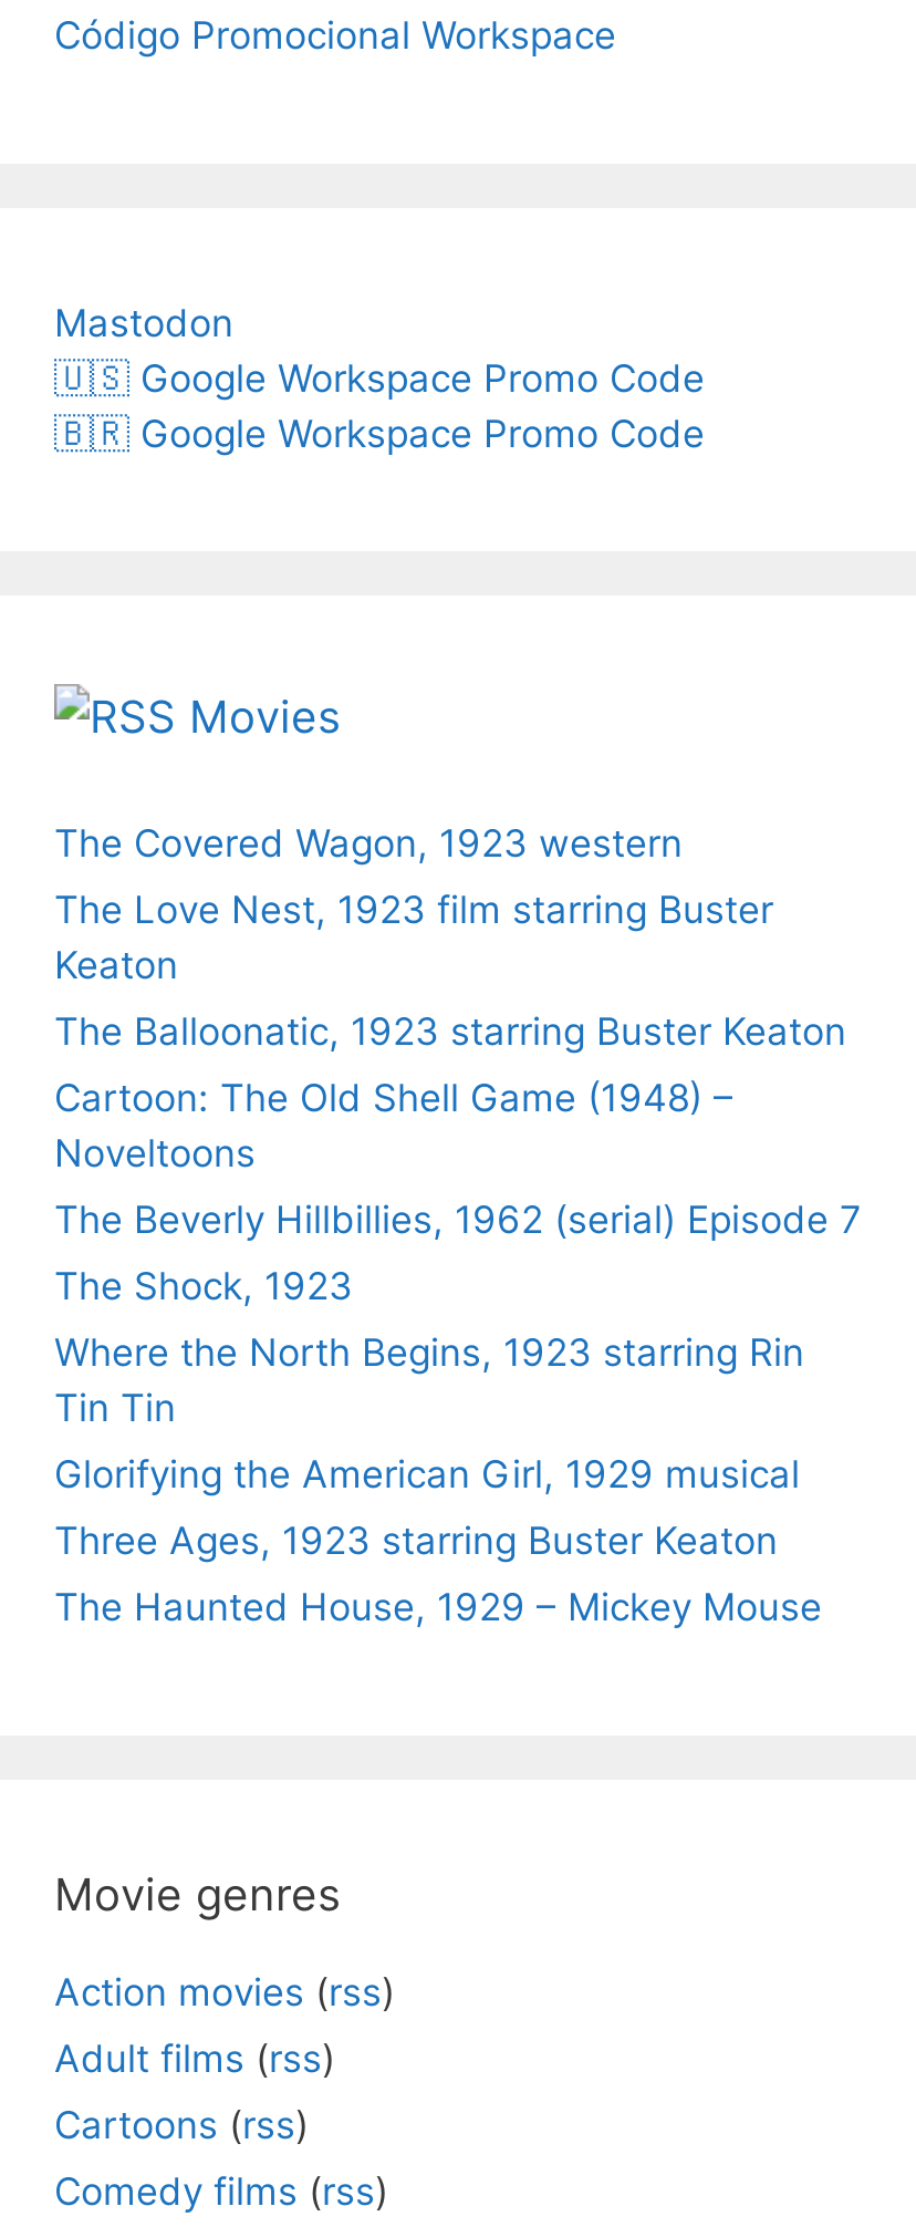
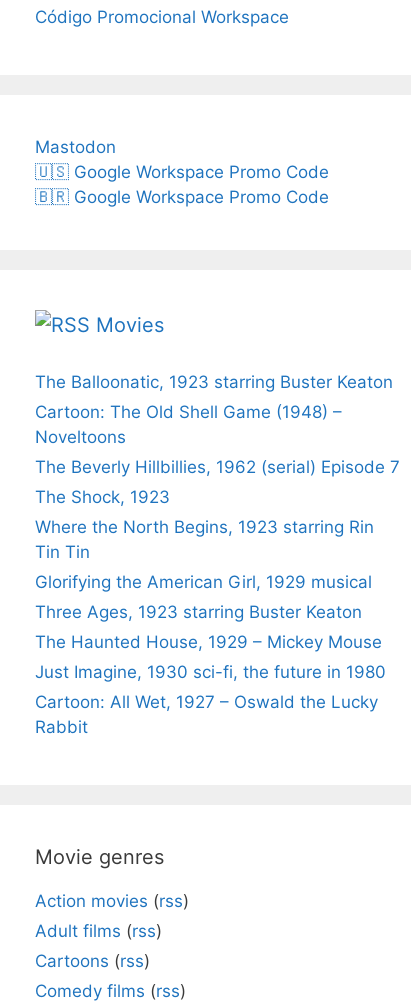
[54,822,773,988] The Covered Wagon, 1923 western | The Love Nest, 1923 film starring Buster | Keaton -> none
moved [54,1010,862,1630] -> [35,372,400,652]: The Balloonatic, 1923 starring Buster Keaton | Cartoon: The Old Shell Game (1948) – | Noveltoons | ... | Three Ages, 1923 starring Buster Keaton | The Haunted House, 1929 – Mickey Mouse
none -> [35,662,386,737] Just Imagine, 1930 sci-fi, the future in 1980 | Cartoon: All Wet, 1927 – Oswald the Lucky | Rabbit

